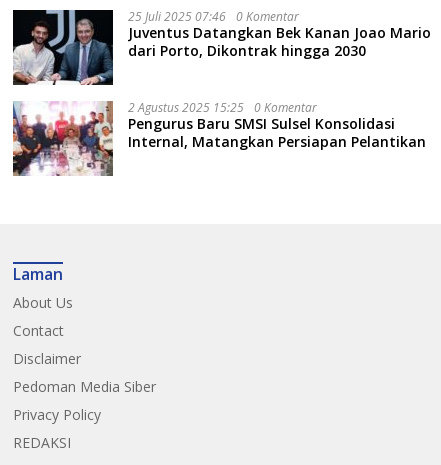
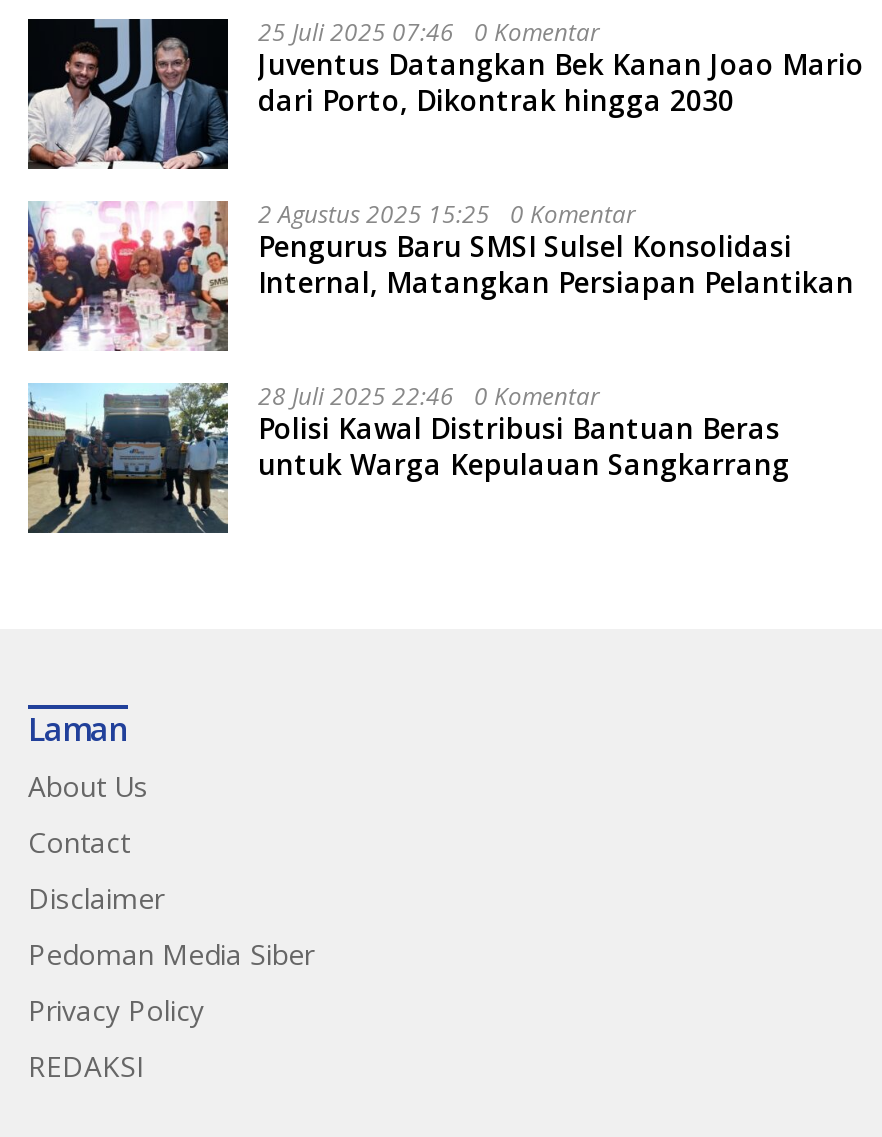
none -> [26,380,790,535] [image] | 28 Juli 2025 22:46 0 Komentar | Polisi Kawal Distribusi Bantuan Beras | untuk Warga Kepulauan Sangkarrang

